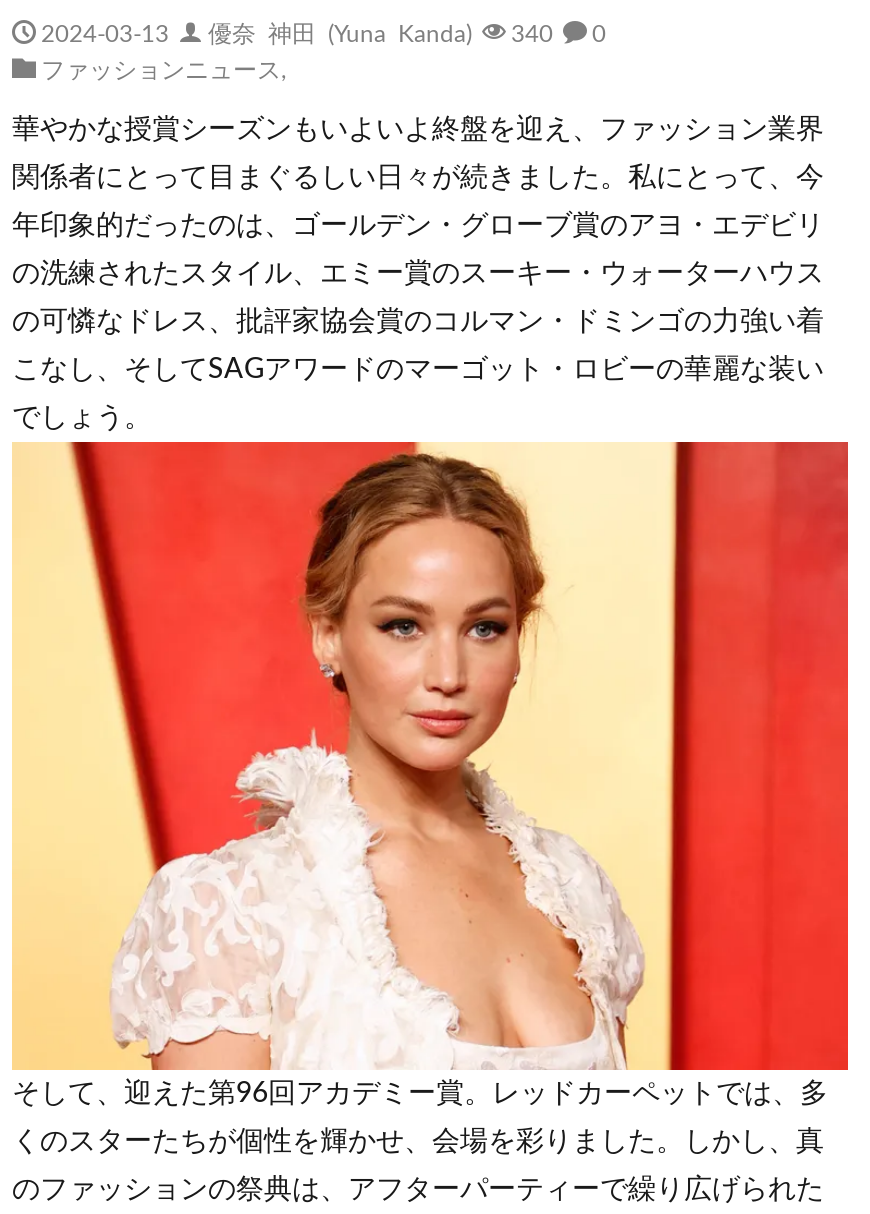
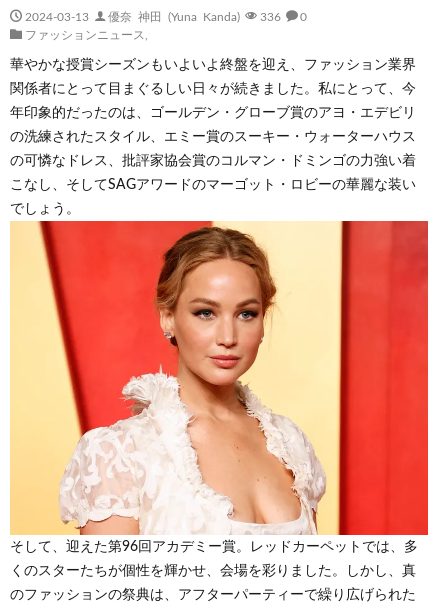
[41,20,606,44] 2024-03-13 優奈 神田 (Yuna Kanda) 340 0 -> [24,10,307,22] 2024-03-13 優奈 神田 (Yuna Kanda) 336 0

